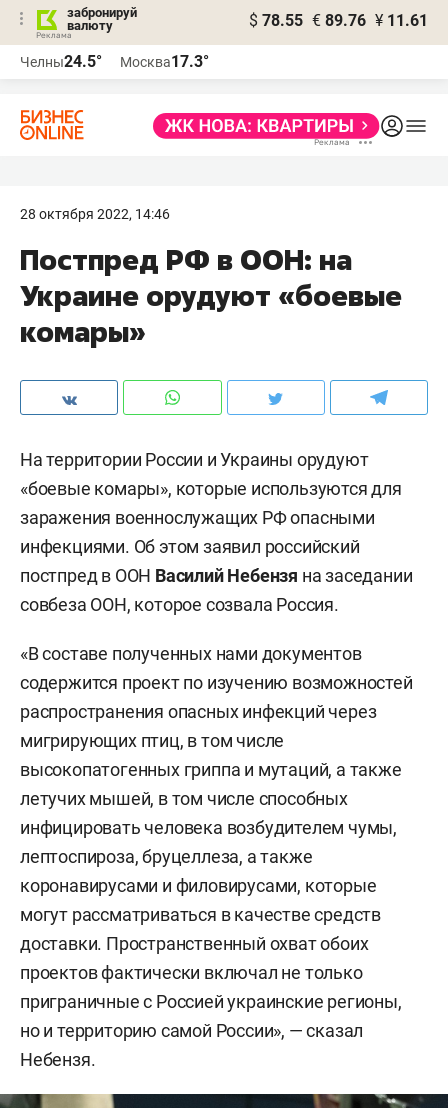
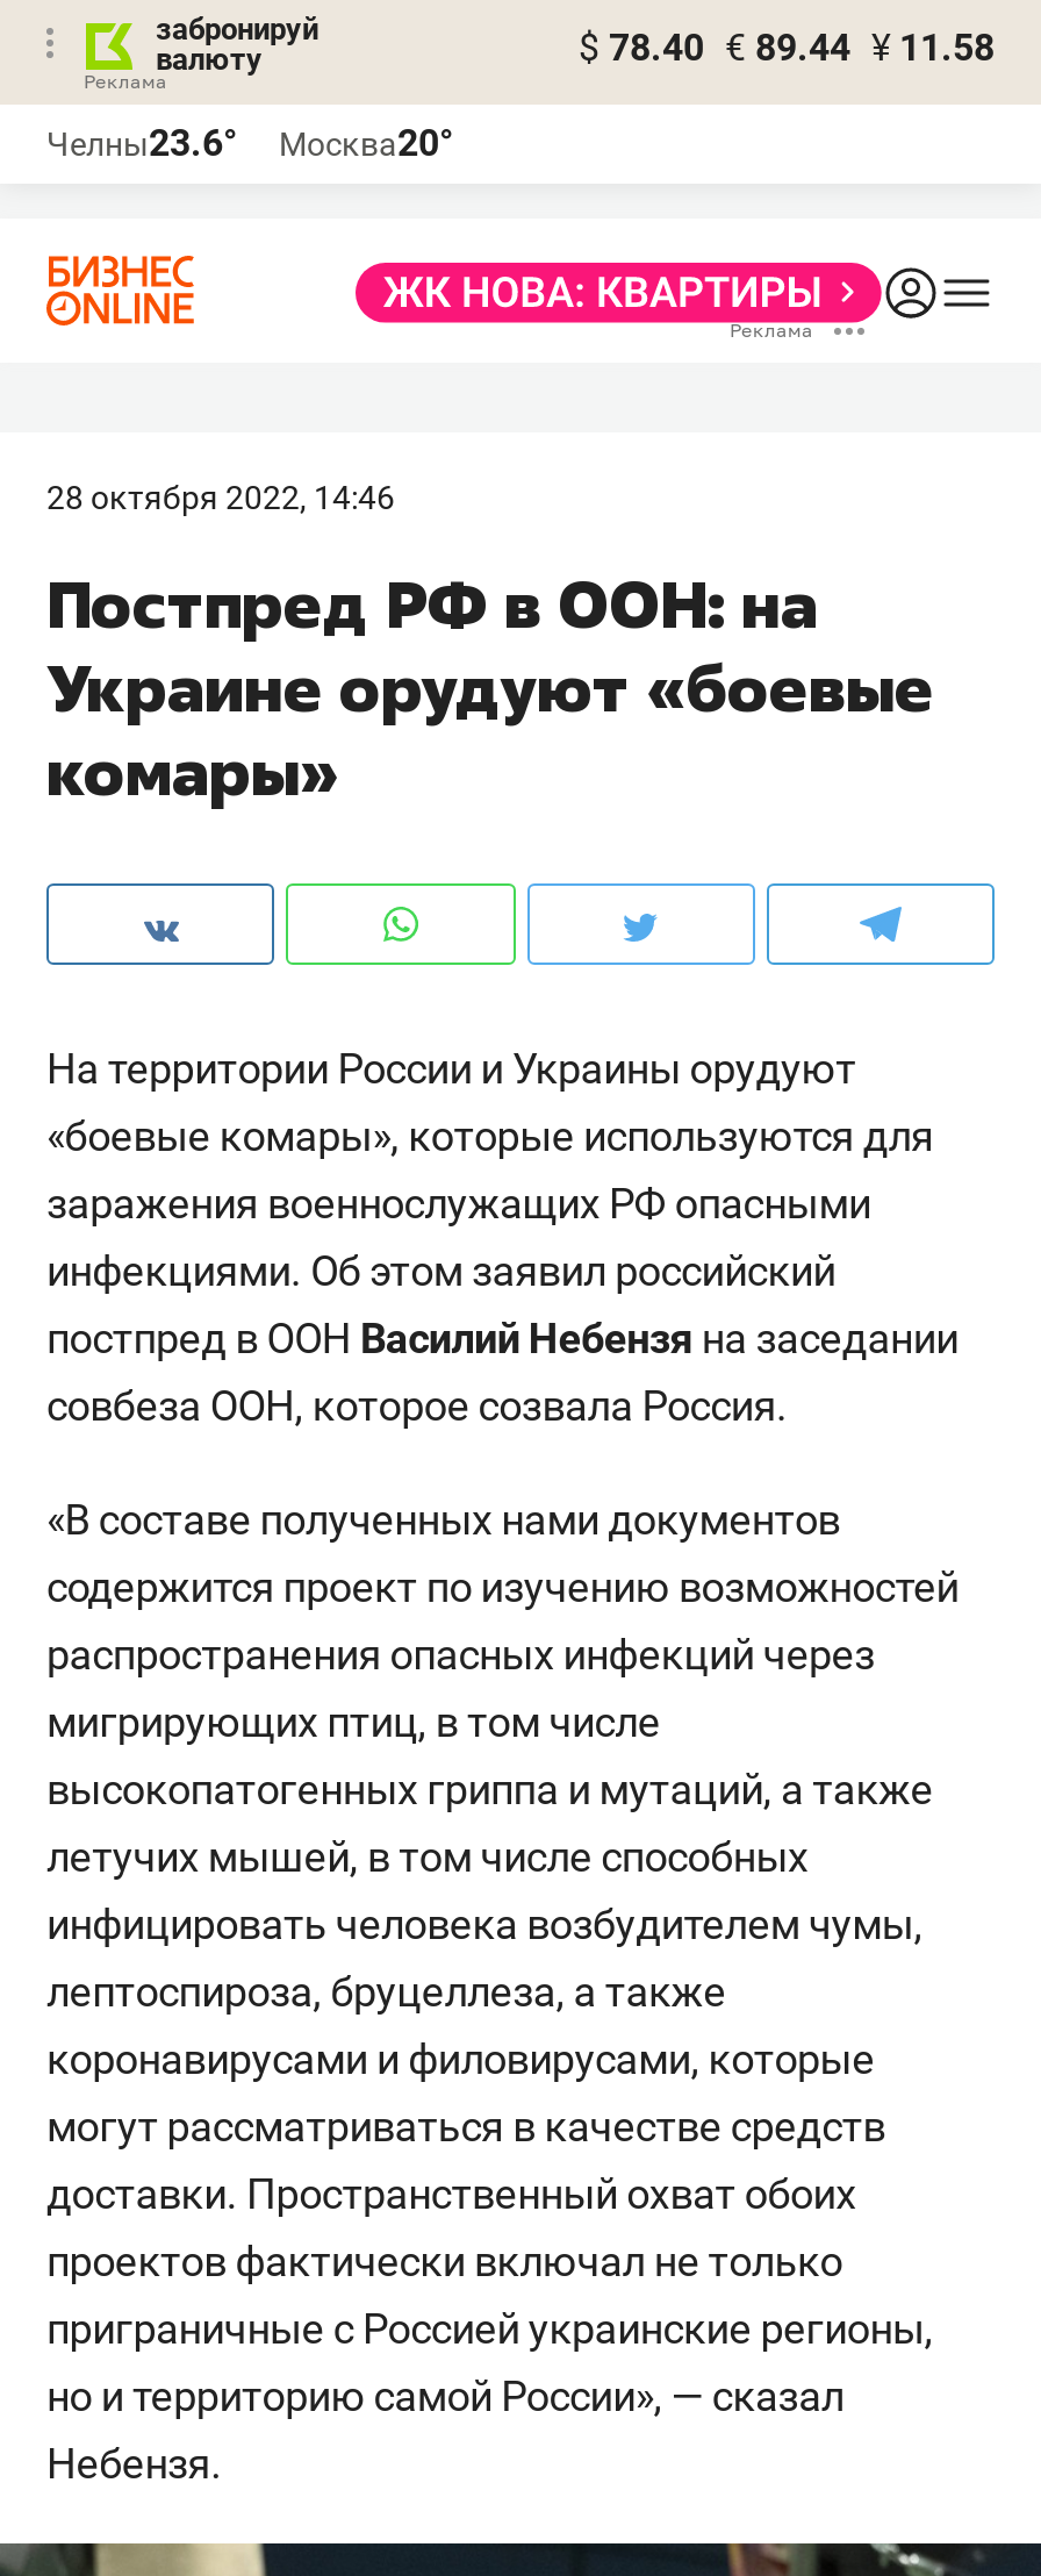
[249,11,428,30] $ 78.55 € 89.76 ¥ 11.61 -> [579,26,995,70] $ 78.40 € 89.44 ¥ 11.58
[20,52,102,71] Челны24.5° -> [46,121,237,165] Челны23.6°
[120,52,209,71] Москва17.3° -> [279,121,453,165] Москва20°

